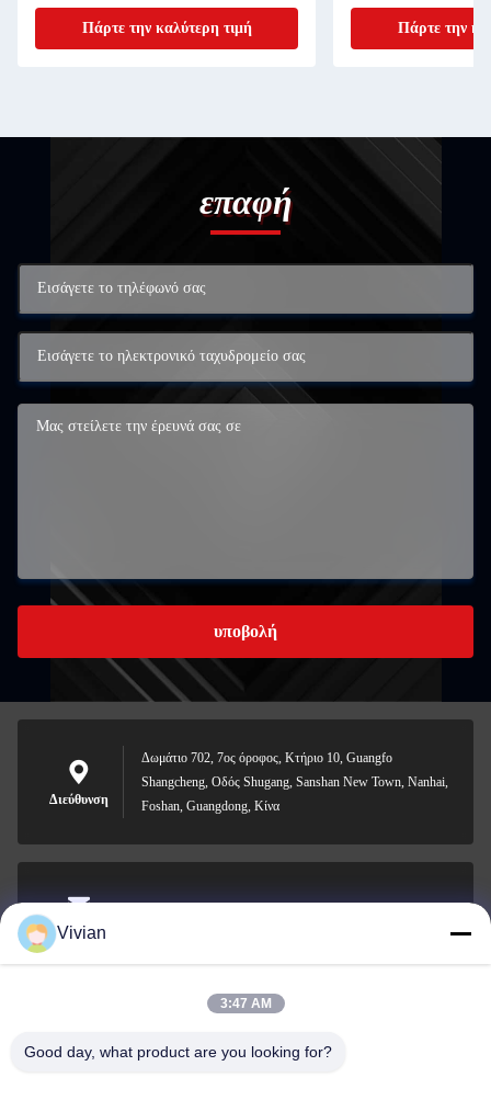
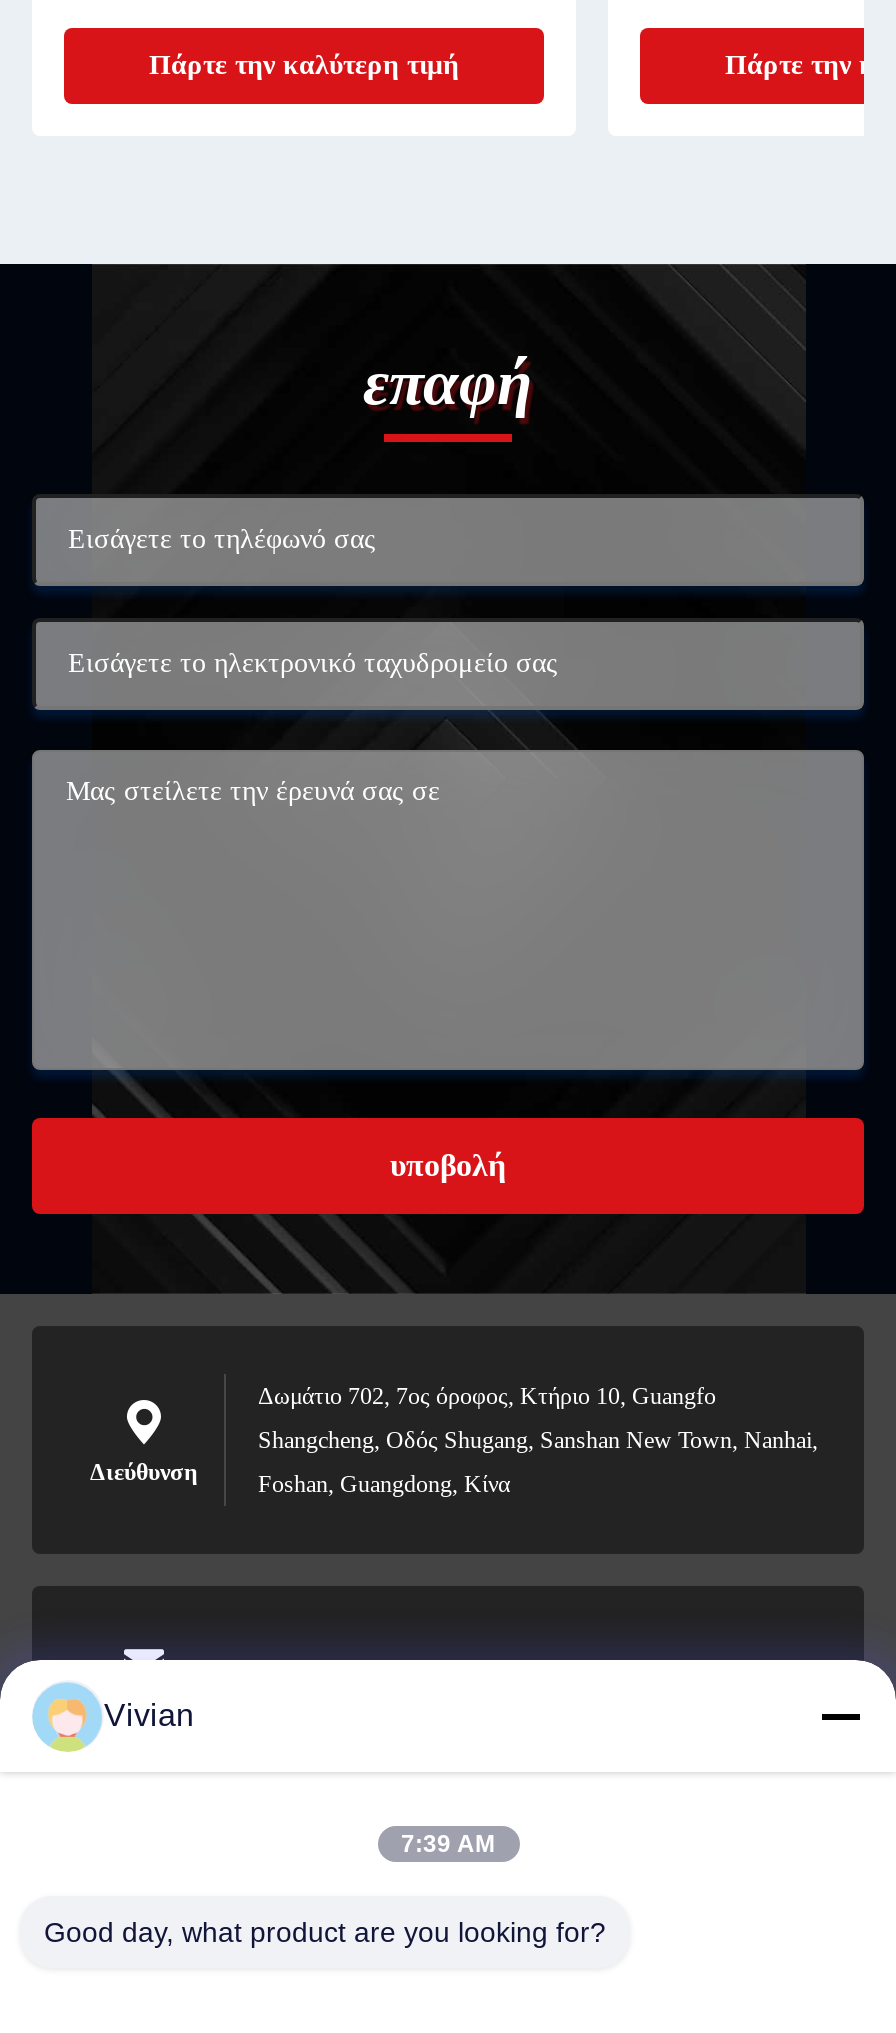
[220,996,271,1011] 3:47 AM -> [401,1830,495,1858] 7:39 AM

